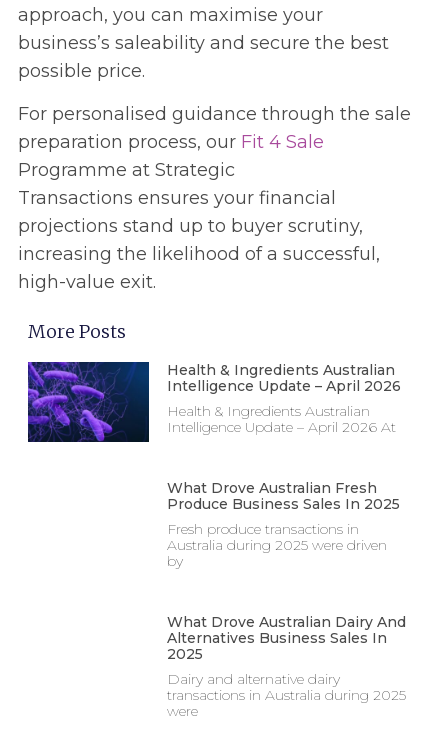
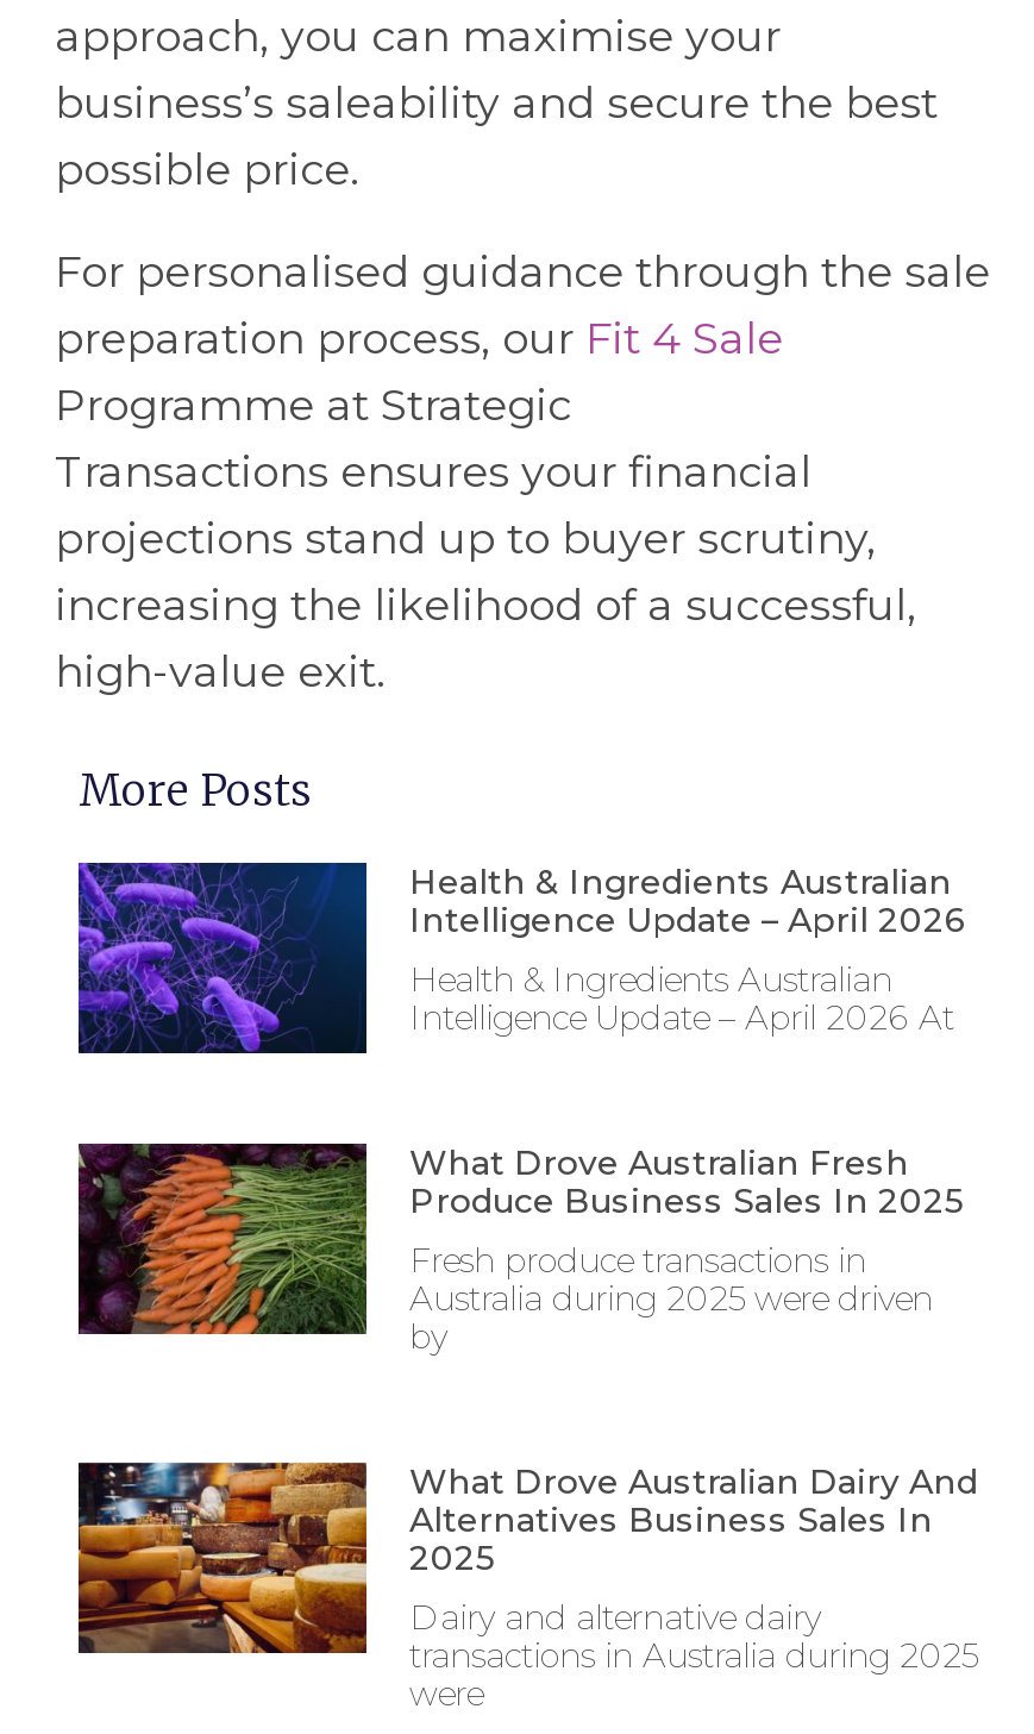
none -> [76,1140,369,1338] [image]
none -> [76,1459,369,1657] [image]

